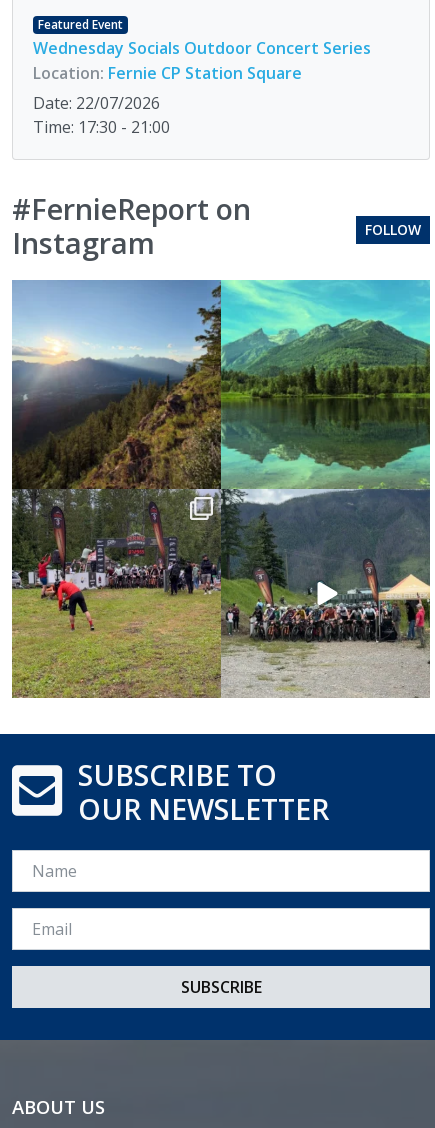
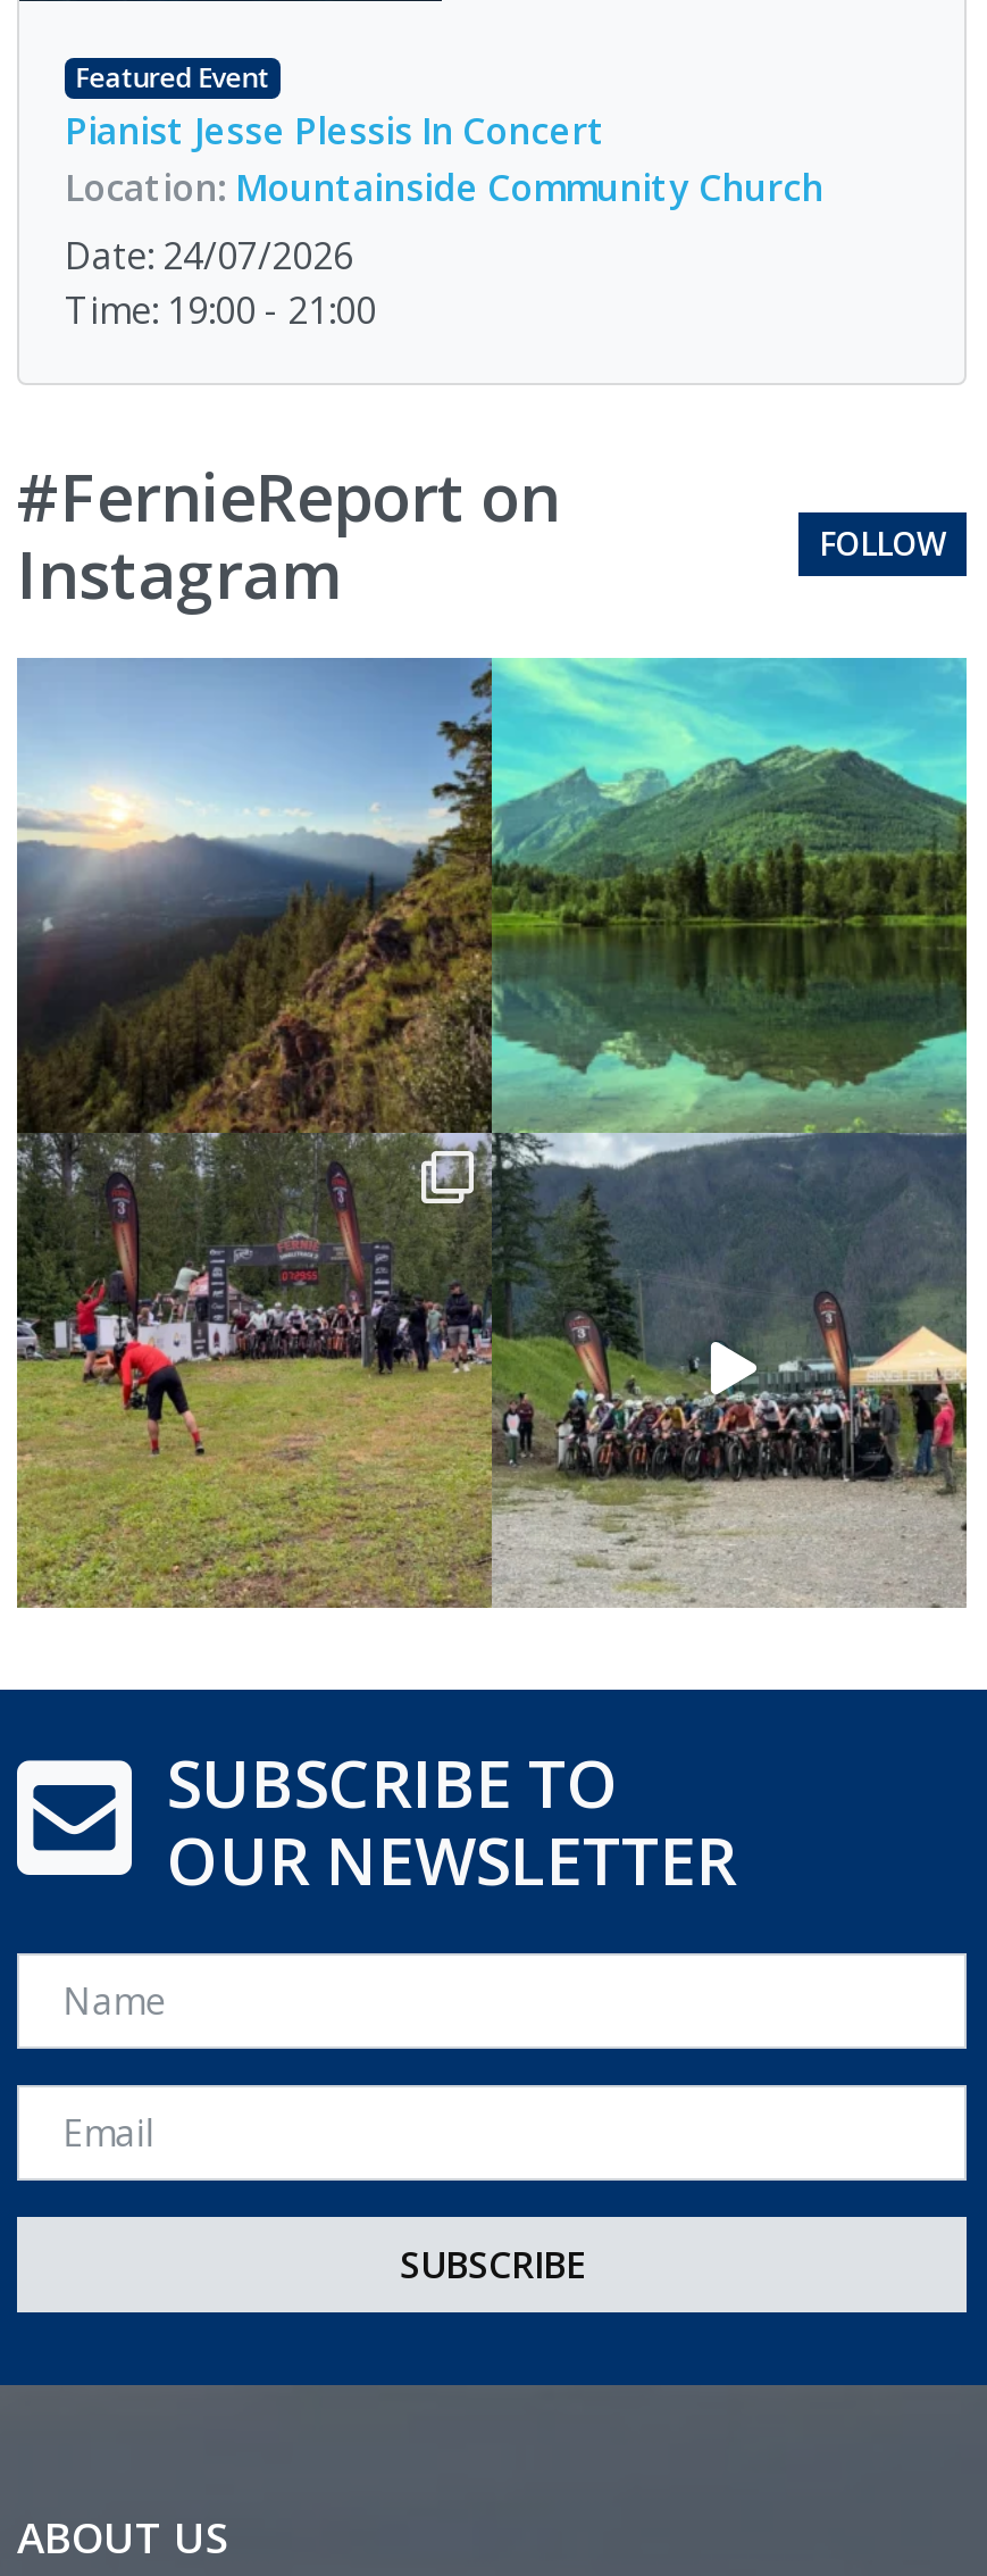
[33,37,371,138] Wednesday Socials Outdoor Concert Series | Location: Fernie CP Station Square | Date: 22/07/2026 | Time: 17:30 - 21:00 -> [65,105,823,335] Pianist Jesse Plessis In Concert | Location: Mountainside Community Church | Date: 24/07/2026 | Time: 19:00 - 21:00

